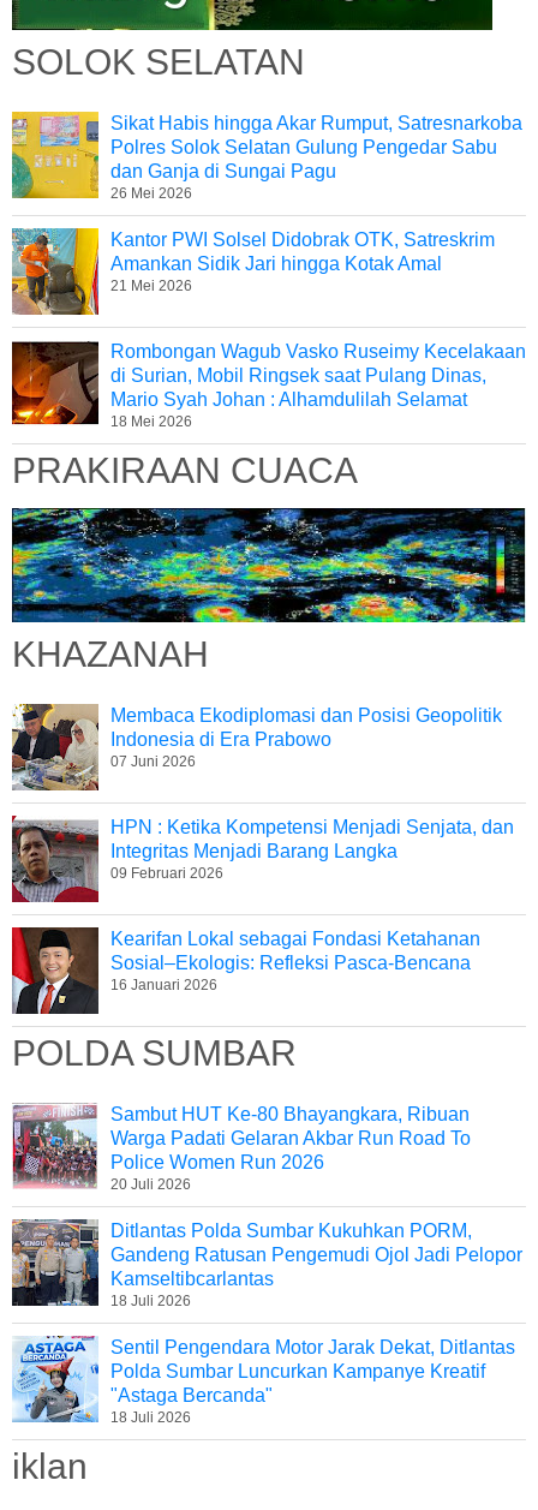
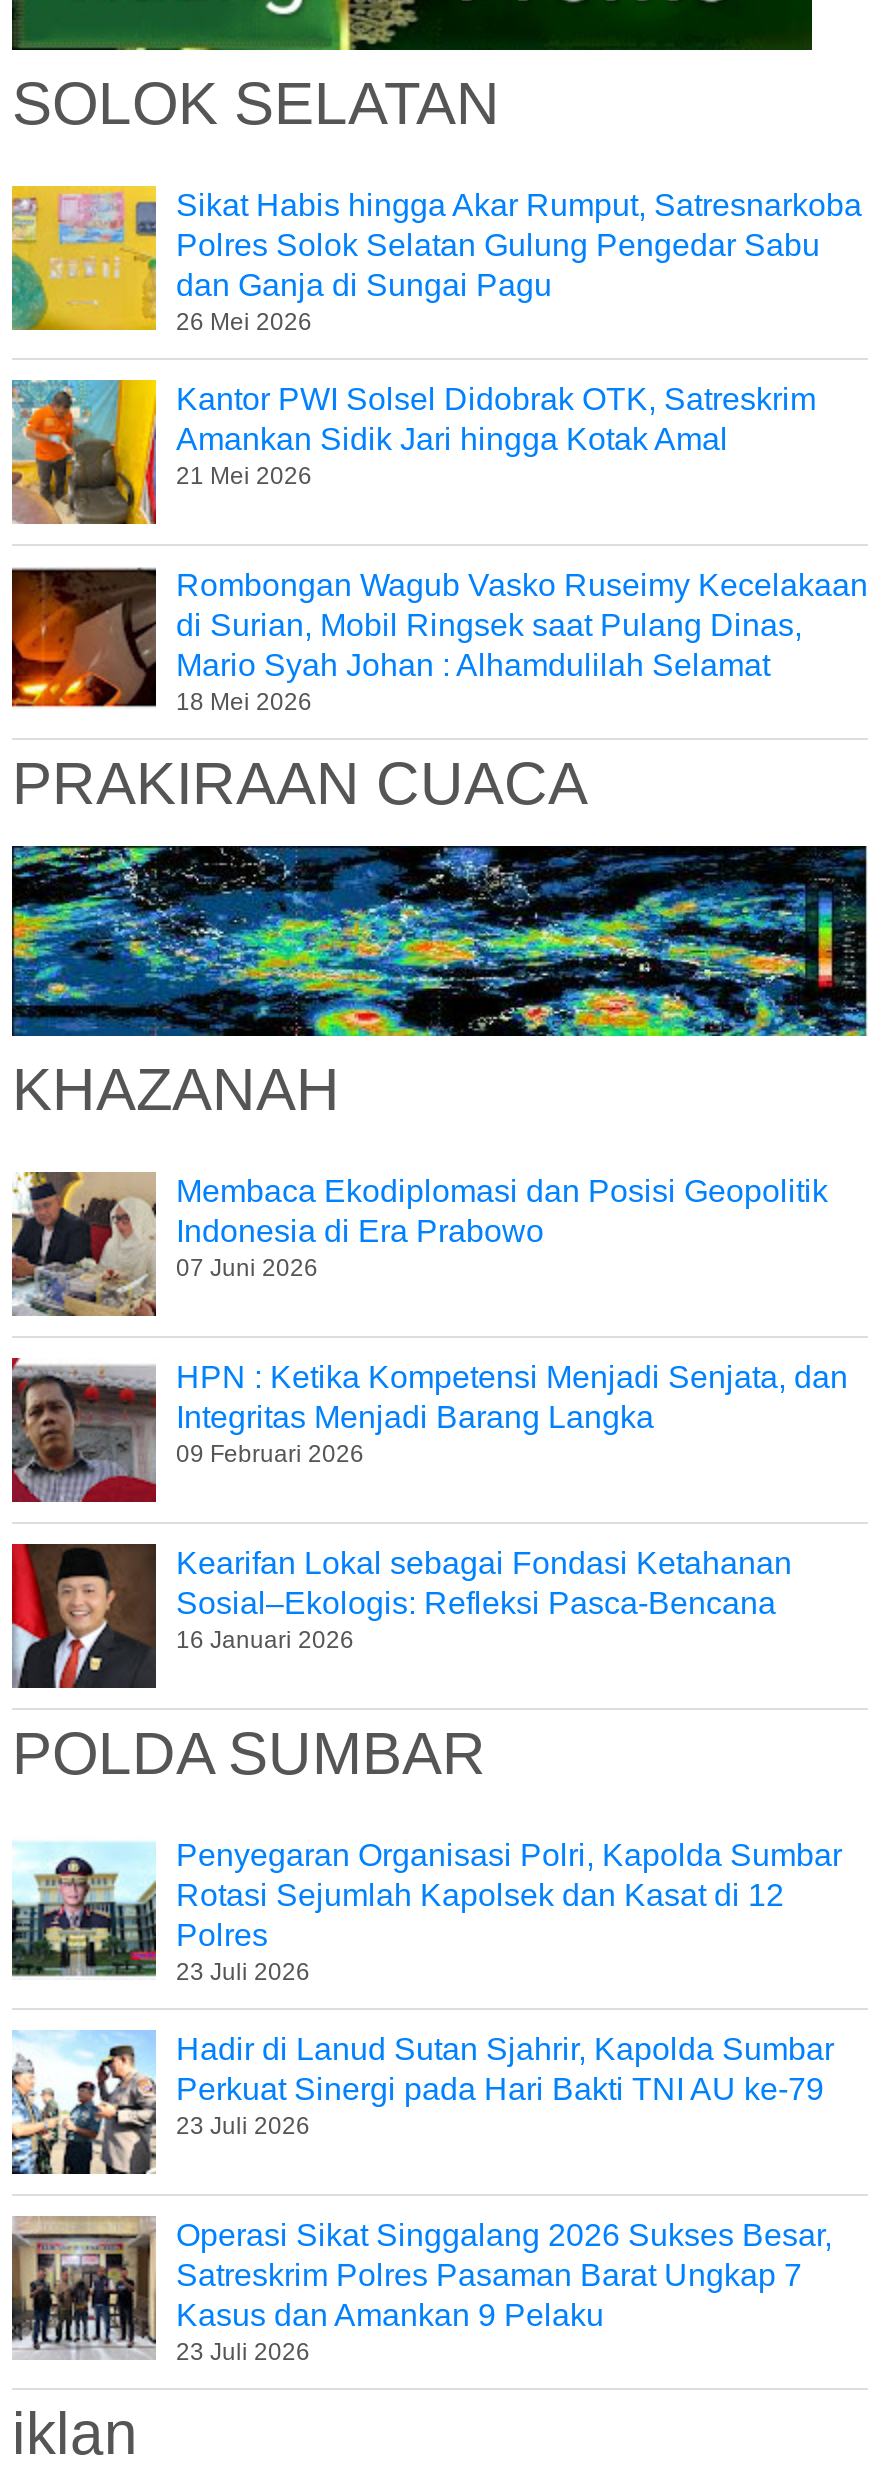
[12,1103,471,1193] [image] | Sambut HUT Ke-80 Bhayangkara, Ribuan | Warga Padati Gelaran Akbar Run Road To | Police Women Run 2026 | 20 Juli 2026 -> [10,1838,842,1986] [image] | Penyegaran Organisasi Polri, Kapolda Sumbar | Rotasi Sejumlah Kapolsek dan Kasat di 12 | Polres | 23 Juli 2026
[11,1218,522,1309] [image] | Ditlantas Polda Sumbar Kukuhkan PORM, | Gandeng Ratusan Pengemudi Ojol Jadi Pelopor | Kamseltibcarlantas | 18 Juli 2026 -> [12,2030,834,2176] [image] | Hadir di Lanud Sutan Sjahrir, Kapolda Sumbar | Perkuat Sinergi pada Hari Bakti TNI AU ke-79 | 23 Juli 2026
[12,1336,515,1426] [image] | Sentil Pengendara Motor Jarak Dekat, Ditlantas | Polda Sumbar Luncurkan Kampanye Kreatif | "Astaga Bercanda" | 18 Juli 2026 -> [10,2214,832,2366] [image] | Operasi Sikat Singgalang 2026 Sukses Besar, | Satreskrim Polres Pasaman Barat Ungkap 7 | Kasus dan Amankan 9 Pelaku | 23 Juli 2026

